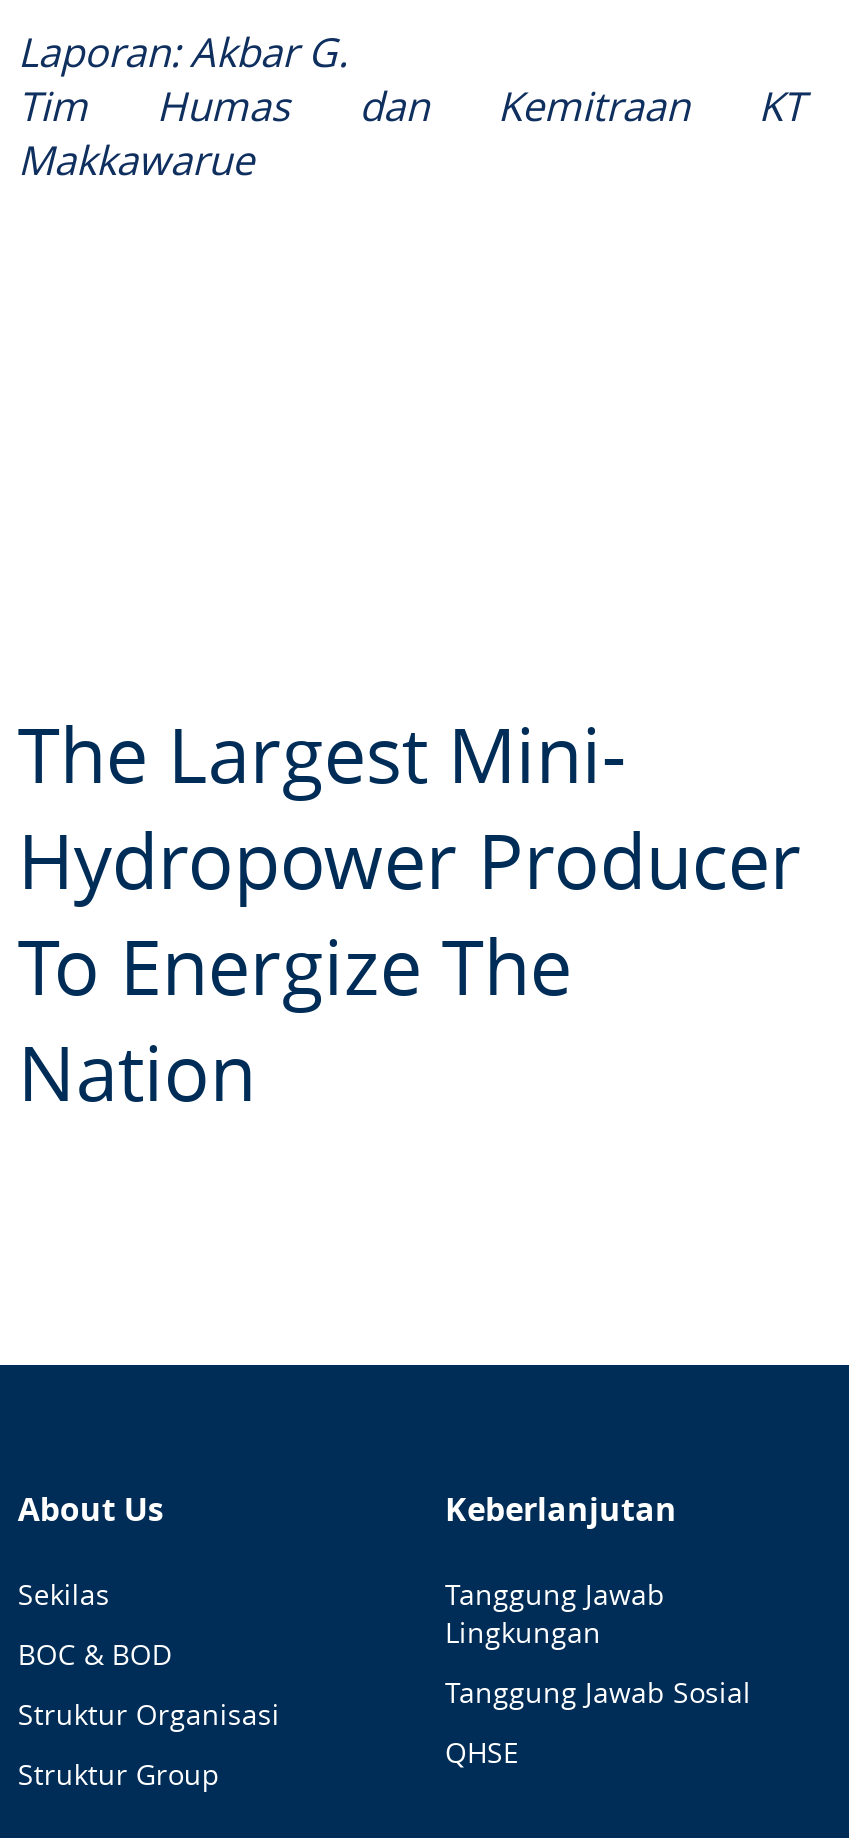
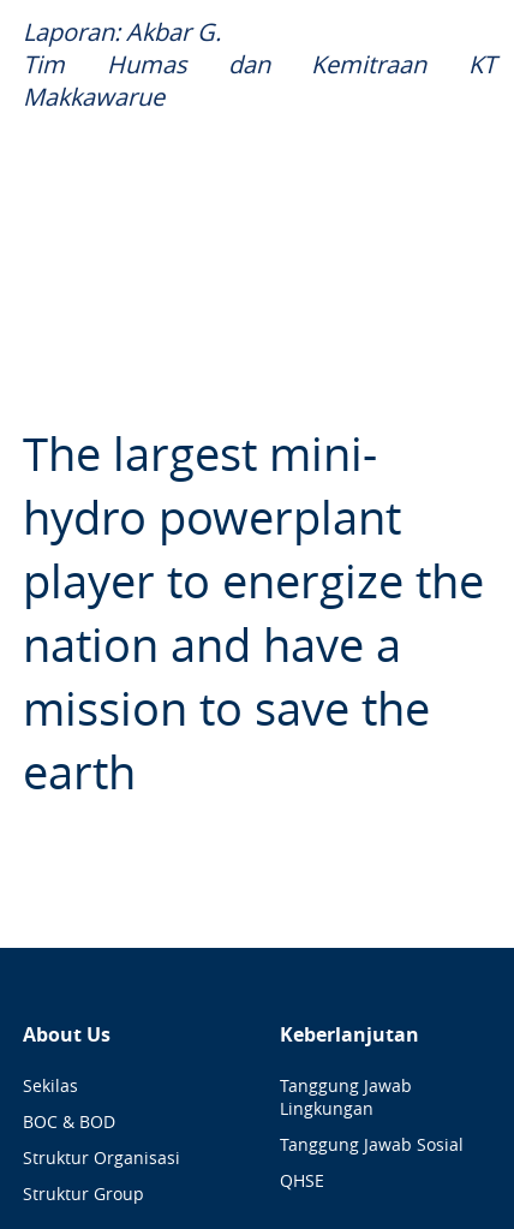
[18,703,802,1123] The Largest Mini- | Hydropower Producer | To Energize The | Nation -> [23,423,484,803] The largest mini- | hydro powerplant | player to energize the | nation and have a | mission to save the | earth

